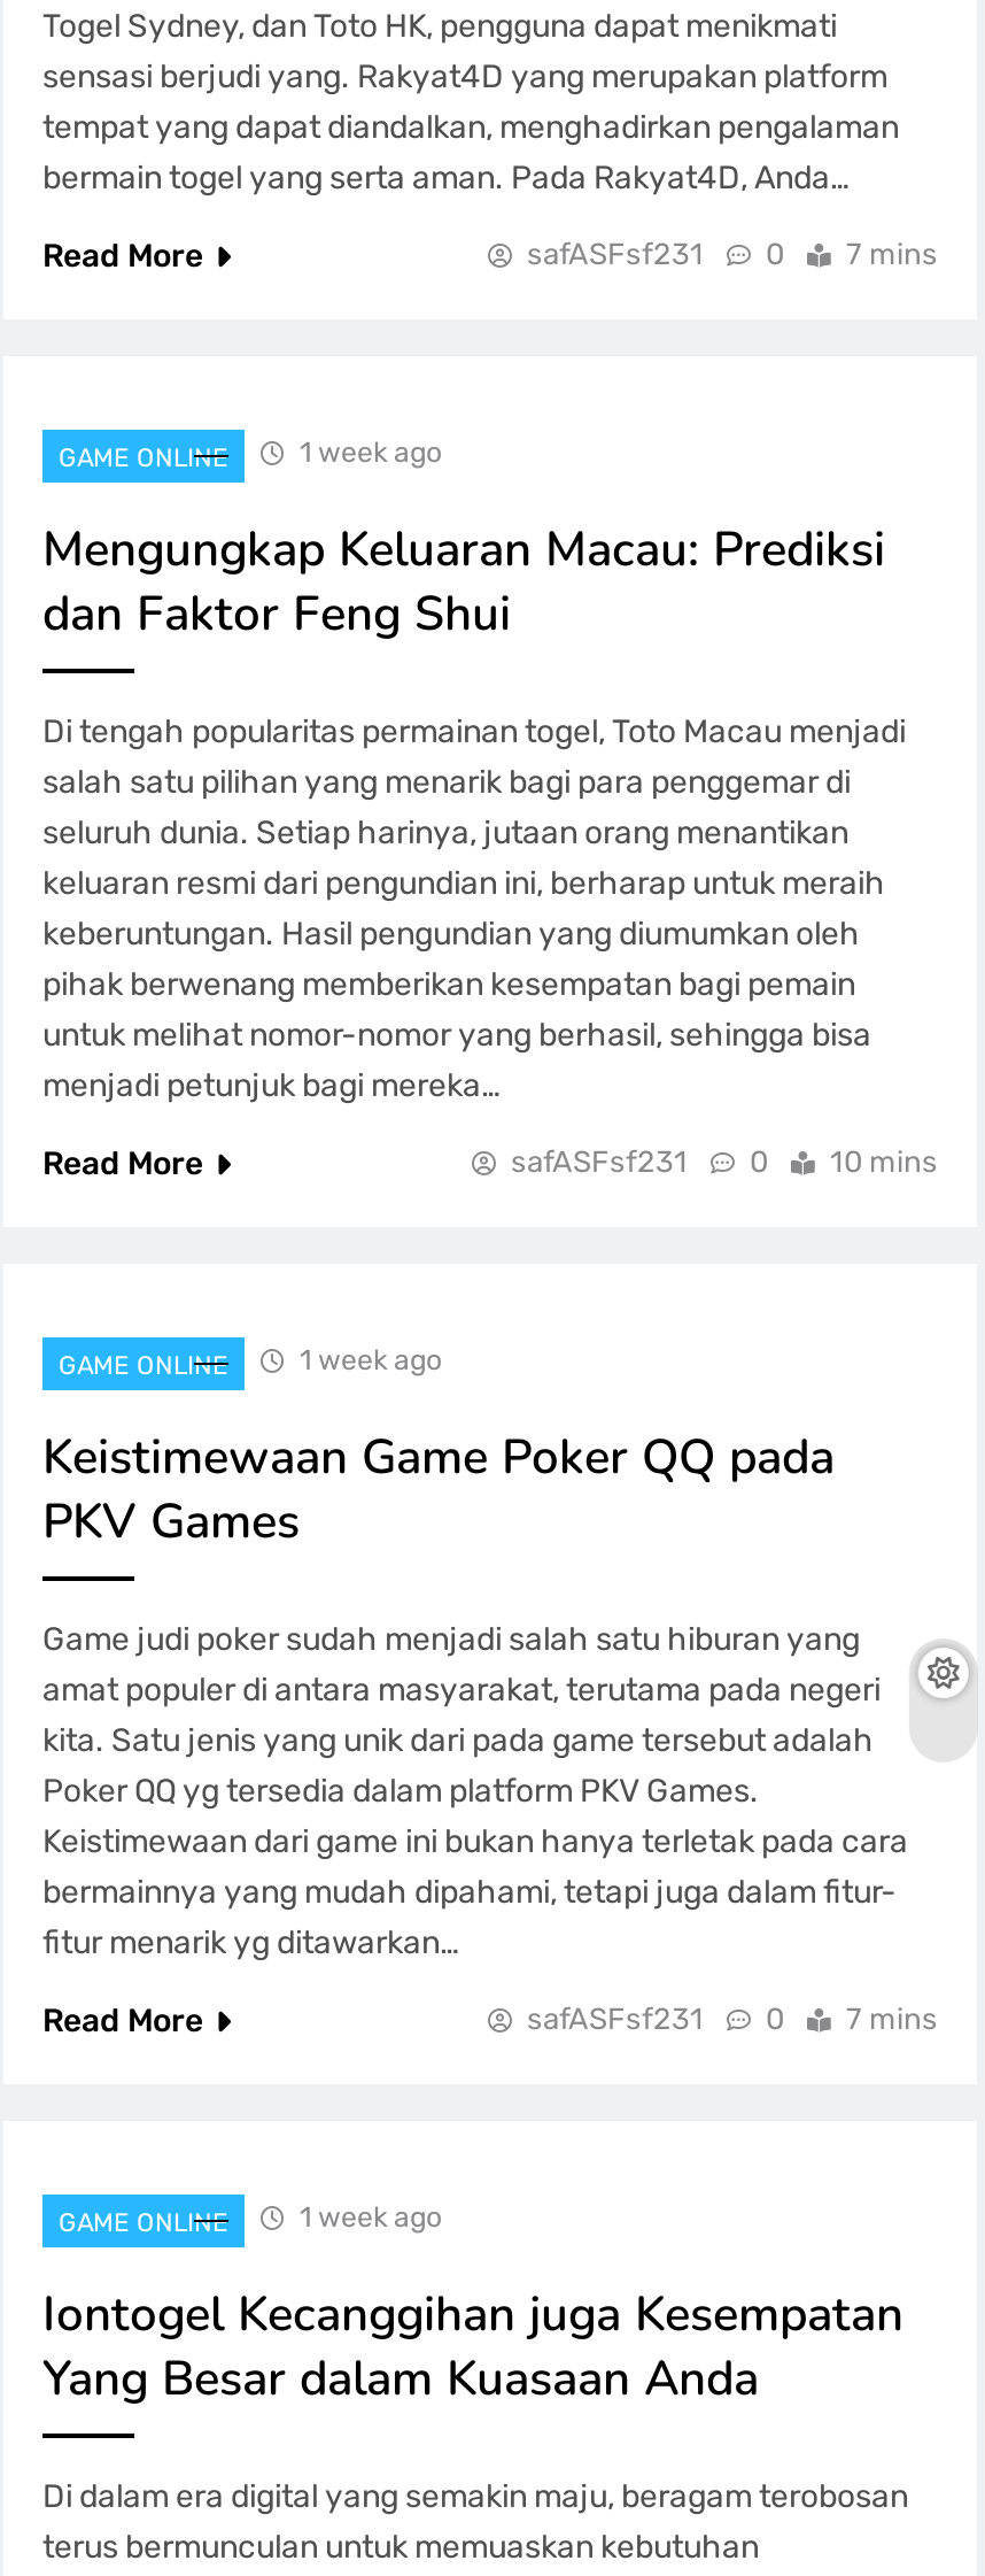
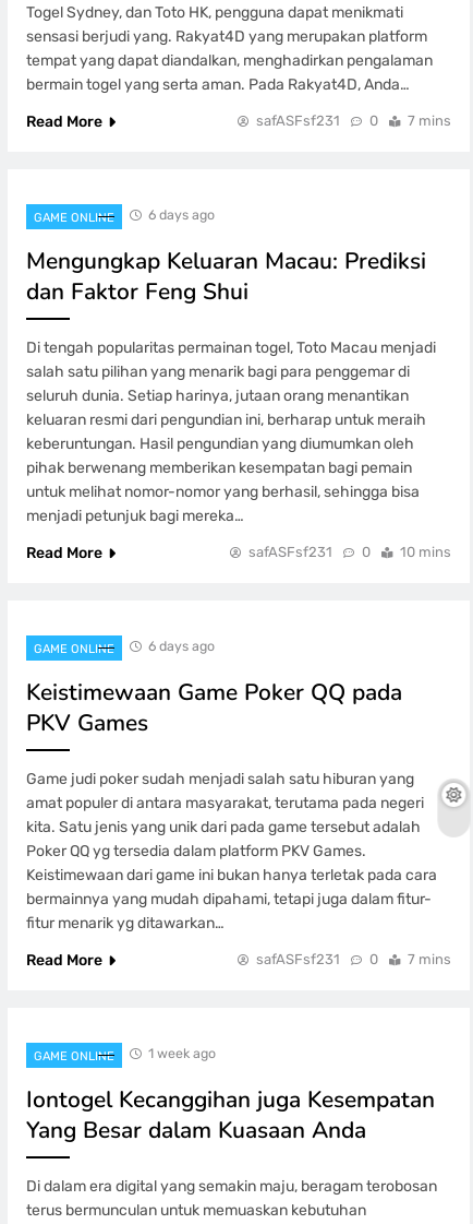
[300,434,442,469] 1 week ago -> [148,206,215,223] 6 days ago
[300,1342,442,1376] 1 week ago -> [148,638,215,654] 6 days ago

